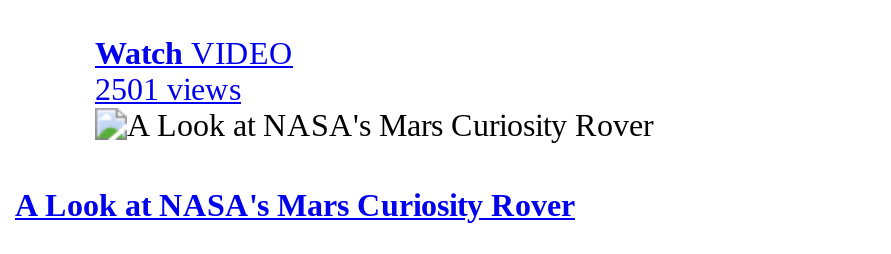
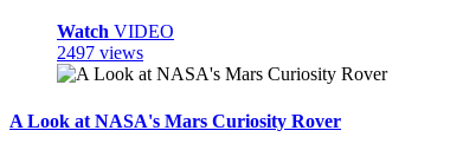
[95,73,241,107] 2501 views -> [57,43,143,63] 2497 views

